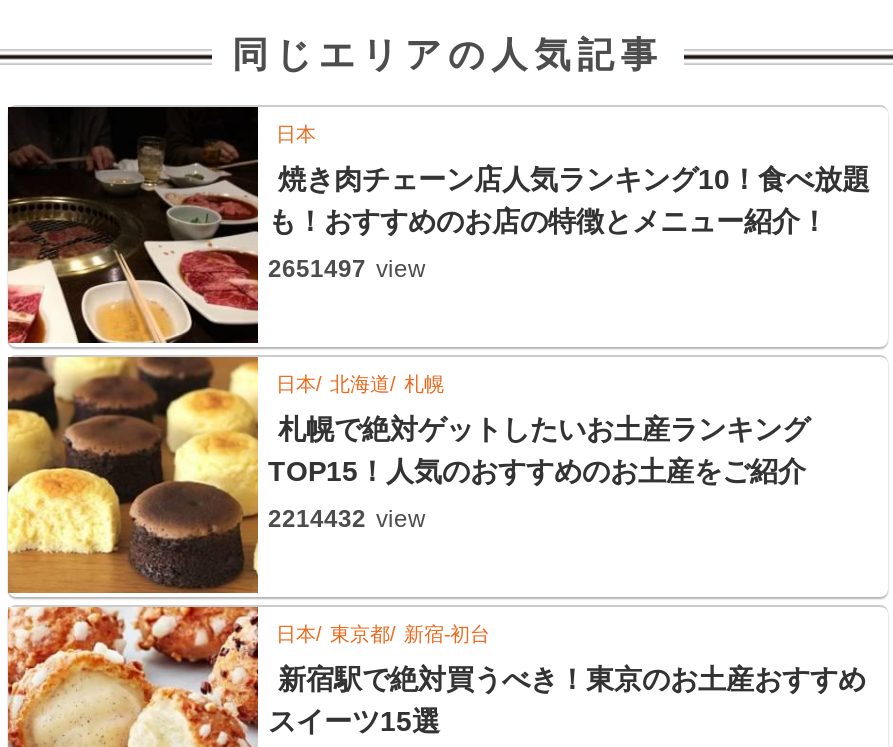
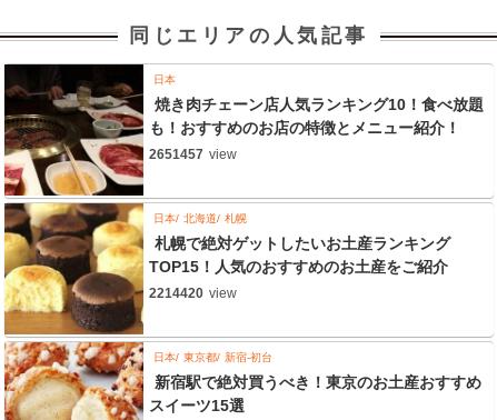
[268,255,426,283] 2651497 view -> [149,147,237,162] 2651457 view
[268,505,426,533] 2214432 view -> [149,286,237,301] 2214420 view

